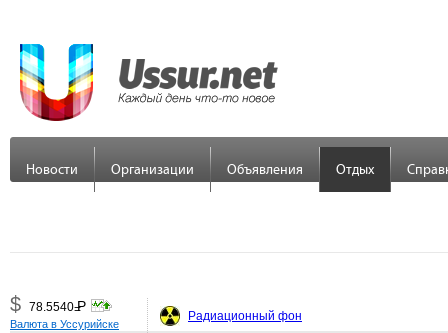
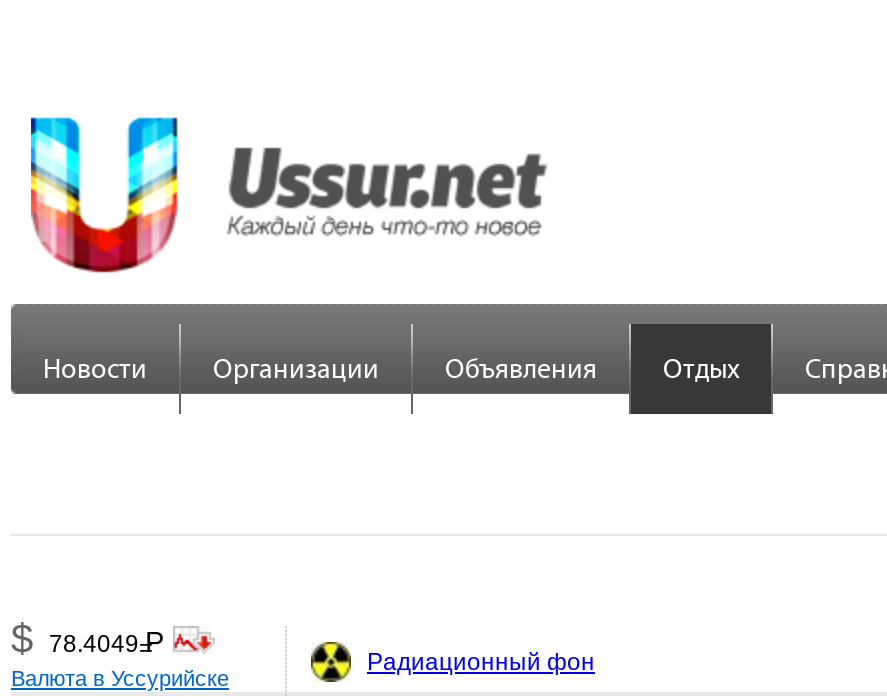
[10,293,86,316] $ 78.5540= Р -> [11,616,163,662] $ 78.4049= Р

